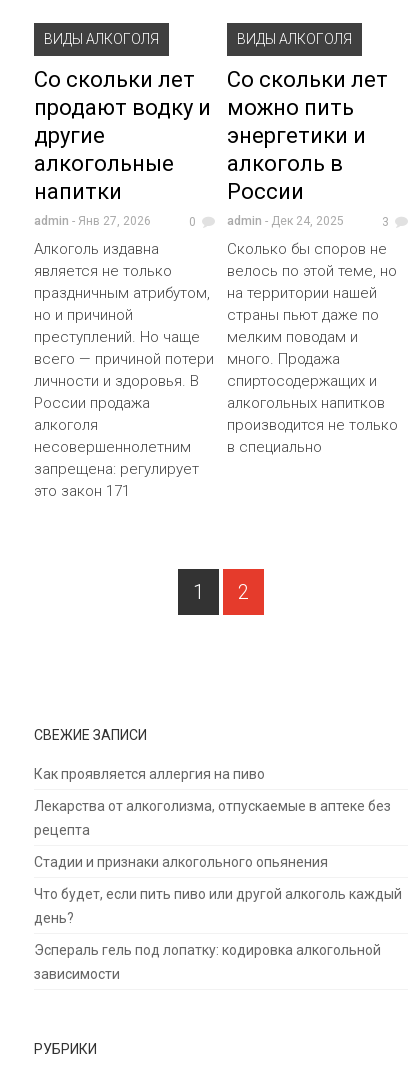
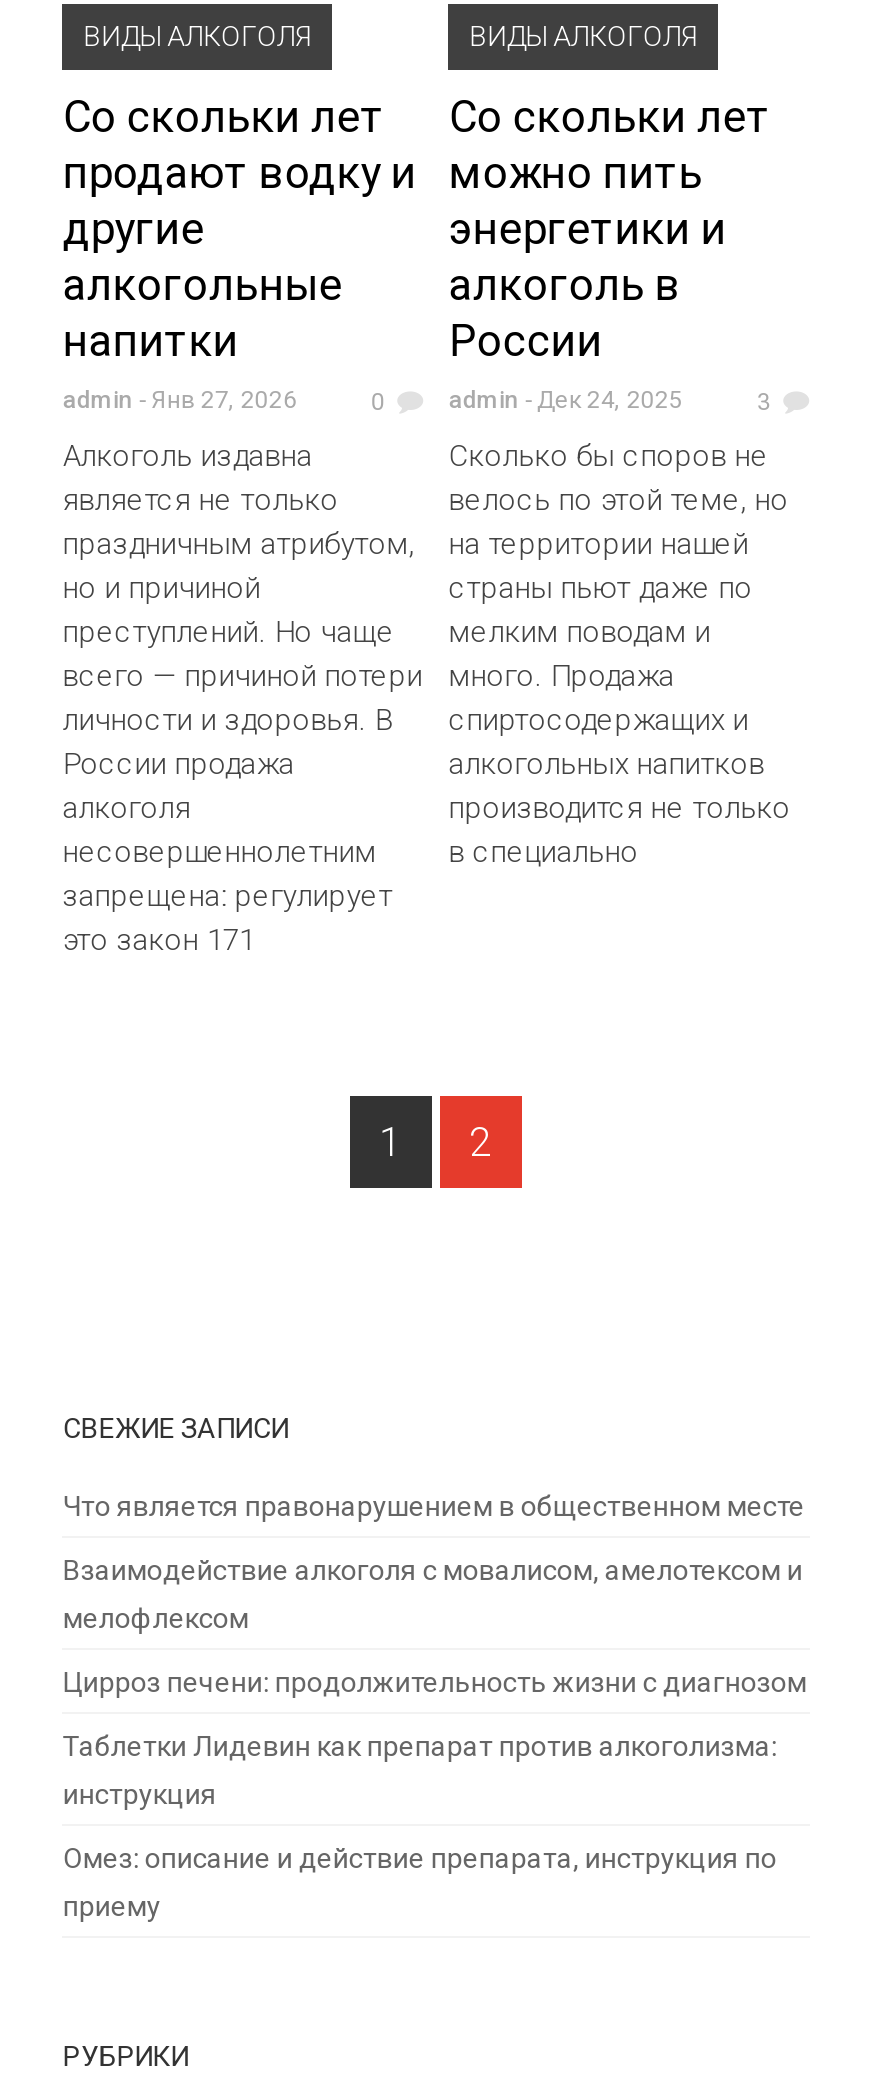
[34,766,265,782] Как проявляется аллергия на пиво -> [63,1490,805,1522] Что является правонарушением в общественном месте
[34,798,391,814] Лекарства от алкоголизма, отпускаемые в аптеке без -> [63,1554,803,1586] Взаимодействие алкоголя с мовалисом, амелотексом и
[34,822,90,838] рецепта -> [63,1602,249,1634] мелофлексом
[34,854,328,870] Стадии и признаки алкогольного опьянения -> [63,1666,807,1698] Цирроз печени: продолжительность жизни с диагнозом
[34,886,402,902] Что будет, если пить пиво или другой алкоголь каждый -> [63,1730,777,1762] Таблетки Лидевин как препарат против алкоголизма:
[34,910,74,926] день? -> [63,1778,217,1810] инструкция
[34,942,381,958] Эспераль гель под лопатку: кодировка алкогольной -> [63,1842,777,1874] Омез: описание и действие препарата, инструкция по
[34,966,120,982] зависимости -> [63,1890,161,1922] приему

